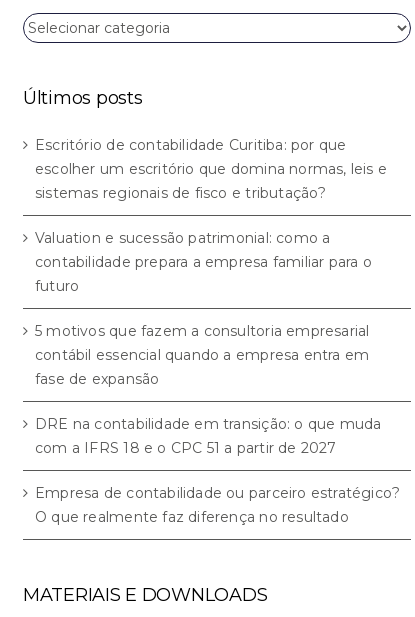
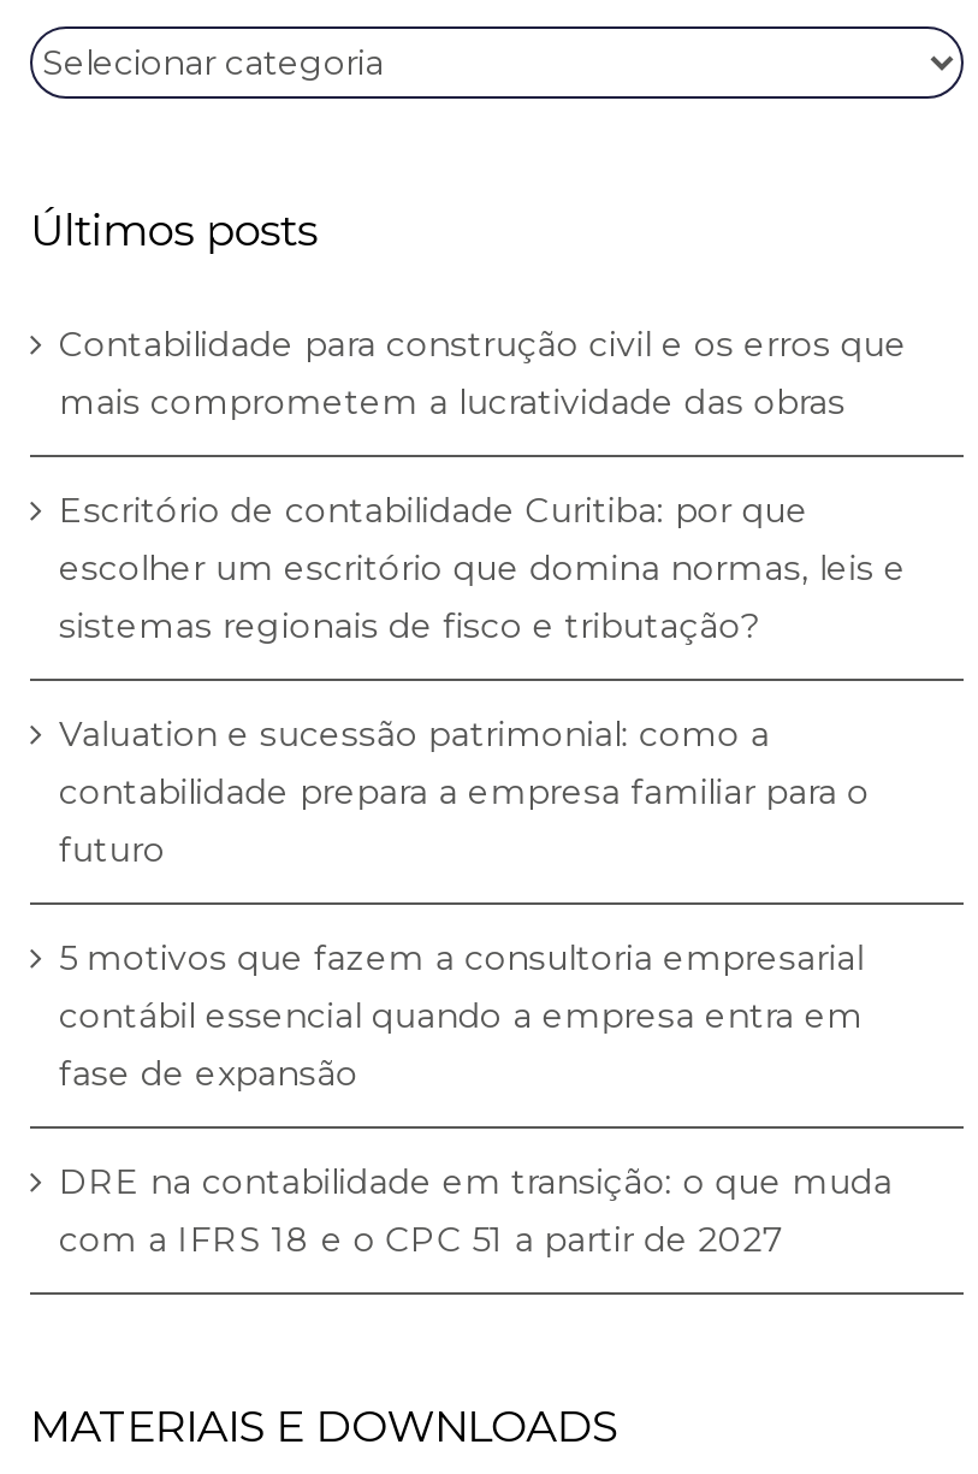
none -> [59,322,907,423] Contabilidade para construção civil e os erros que | mais comprometem a lucratividade das obras
moved [35,136,387,433] -> [59,488,906,1203]: Escritório de contabilidade Curitiba: por que | escolher um escritório que domina normas, leis e | sistemas regionais de fisco e tributação? | ... | fase de expansão | DRE na contabilidade em transição: o que muda
[35,484,400,526] Empresa de contabilidade ou parceiro estratégico? | O que realmente faz diferença no resultado -> none

